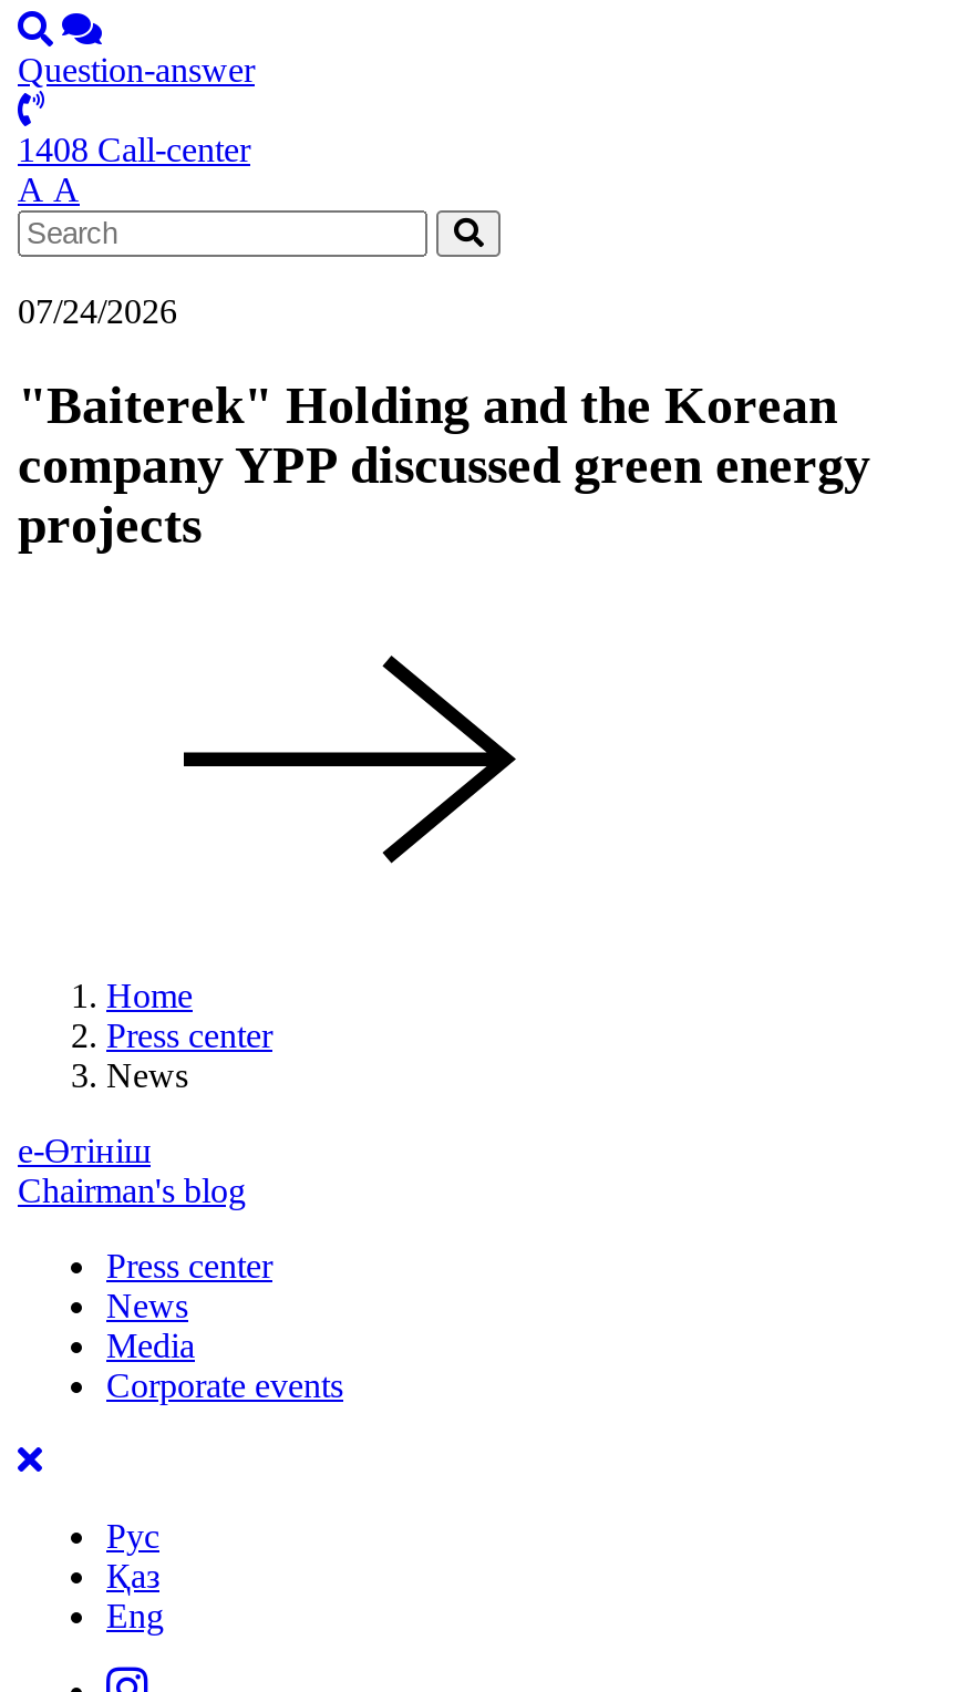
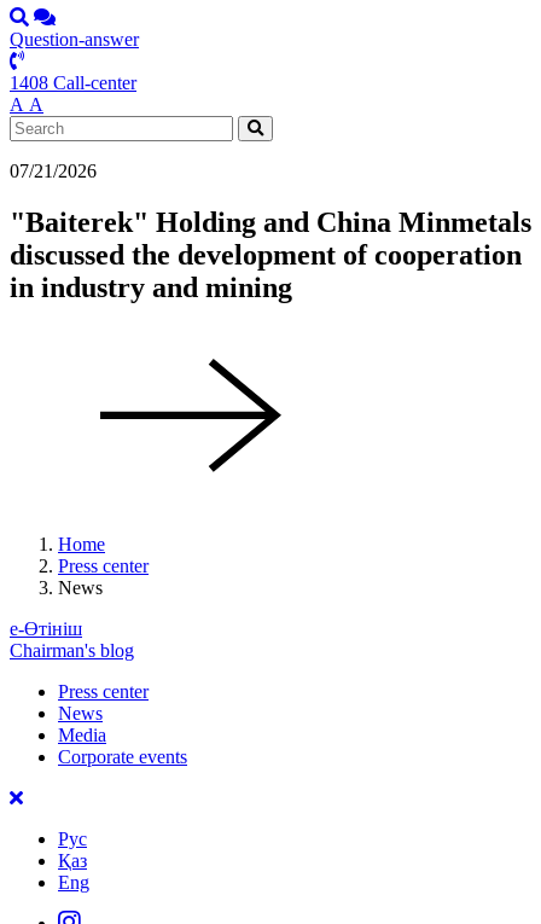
[18,292,177,330] 07/24/2026 -> [10,161,97,181] 07/21/2026
[18,376,870,553] "Baiterek" Holding and the Korean | company YPP discussed green energy | projects -> [10,206,531,303] "Baiterek" Holding and China Minmetals | discussed the development of cooperation | in industry and mining

